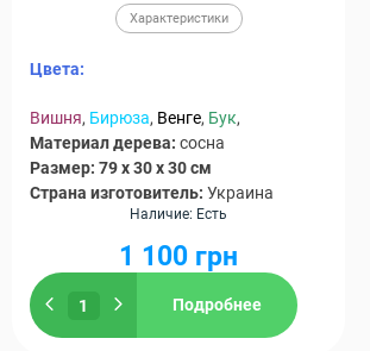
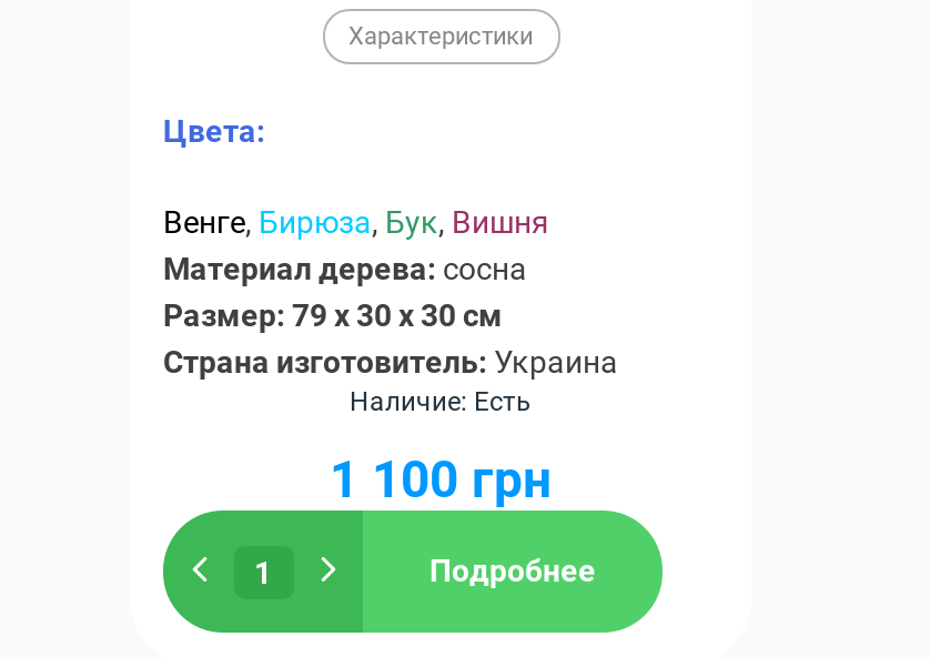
[30,109,240,128] Вишня, Бирюза, Венге, Бук, -> [163,205,549,240] Венге, Бирюза, Бук, Вишня

